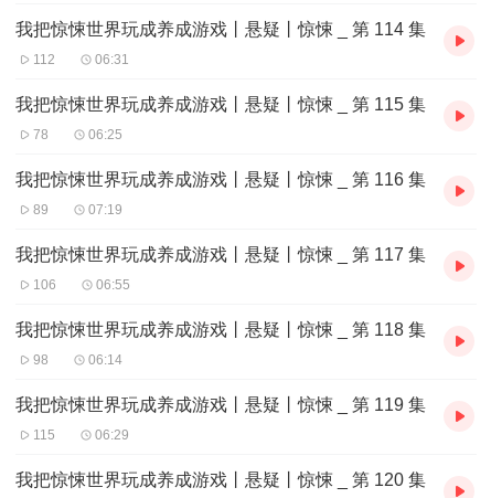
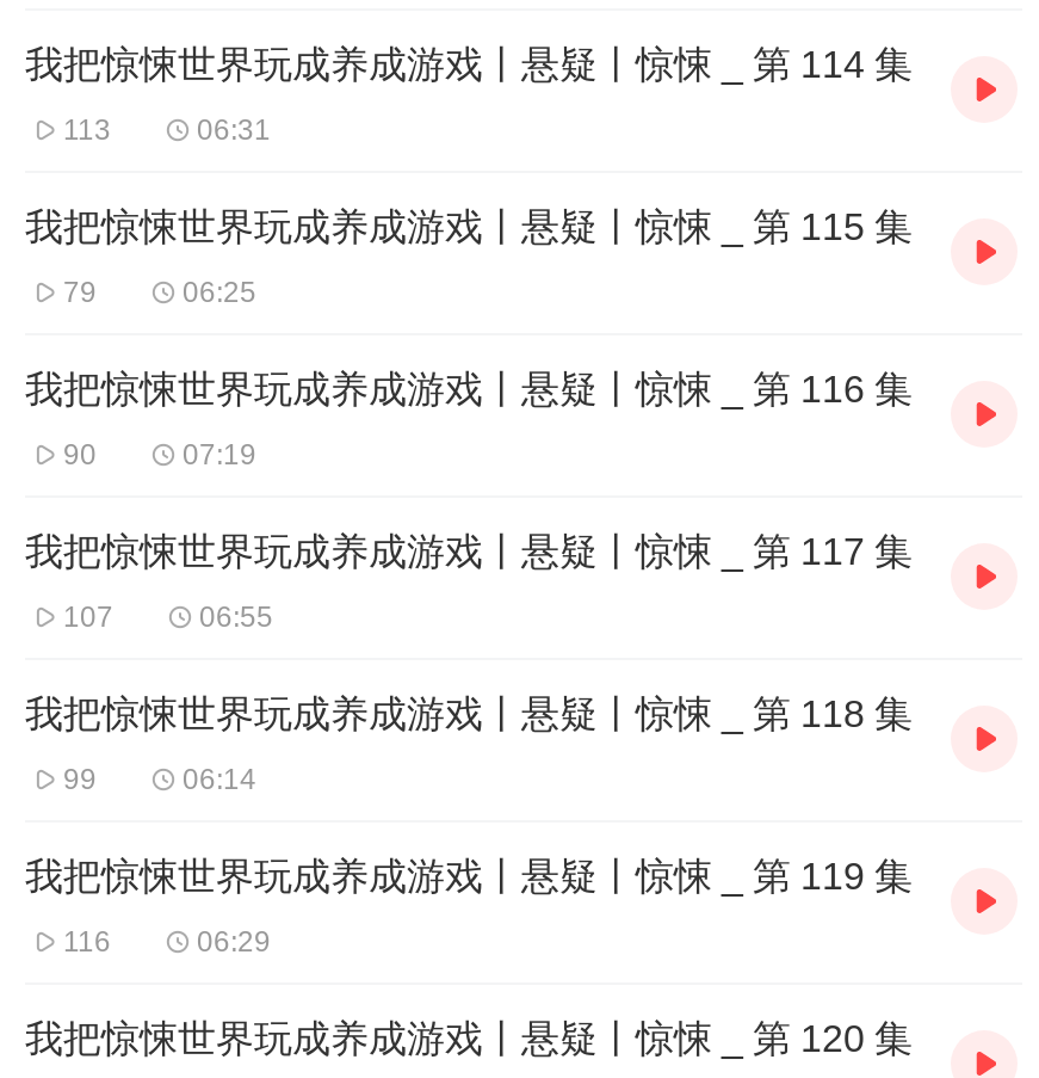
[33,52,55,67] 112 -> [63,113,111,146] 113
[33,127,49,142] 78 -> [63,275,97,309] 79
[33,202,49,217] 89 -> [63,438,97,471] 90
[33,277,56,292] 106 -> [63,600,113,633] 107
[33,352,49,367] 98 -> [63,762,97,796] 99
[33,427,55,443] 115 -> [63,925,111,958] 116

